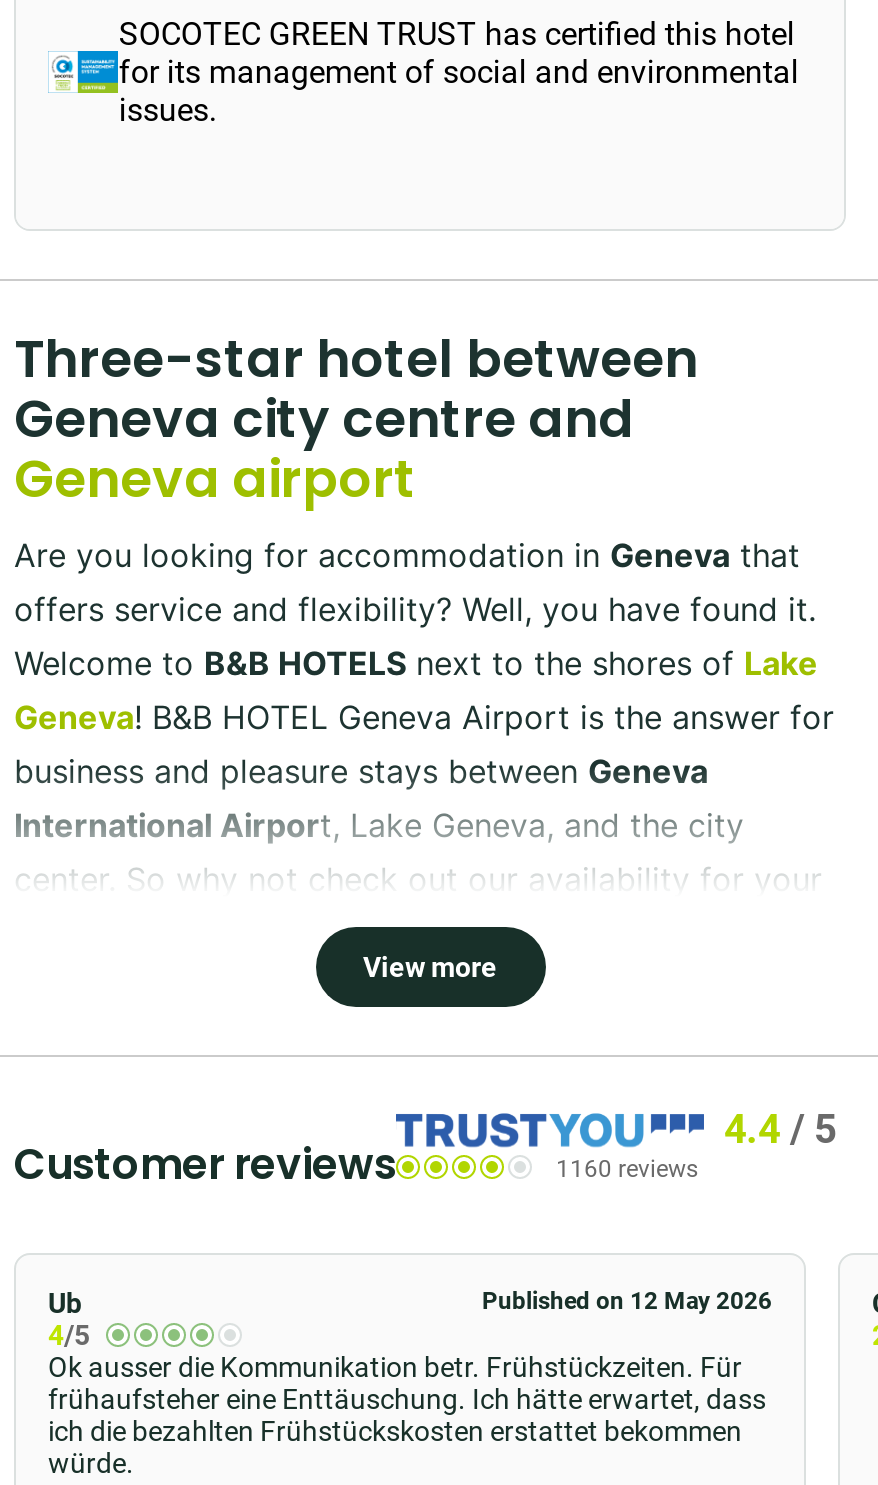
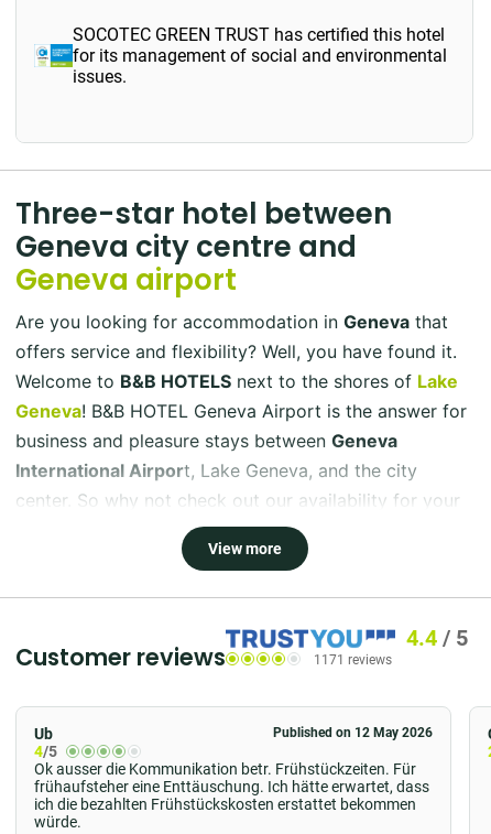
[556,1156,698,1184] 1160 reviews -> [314,653,392,668] 1171 reviews

